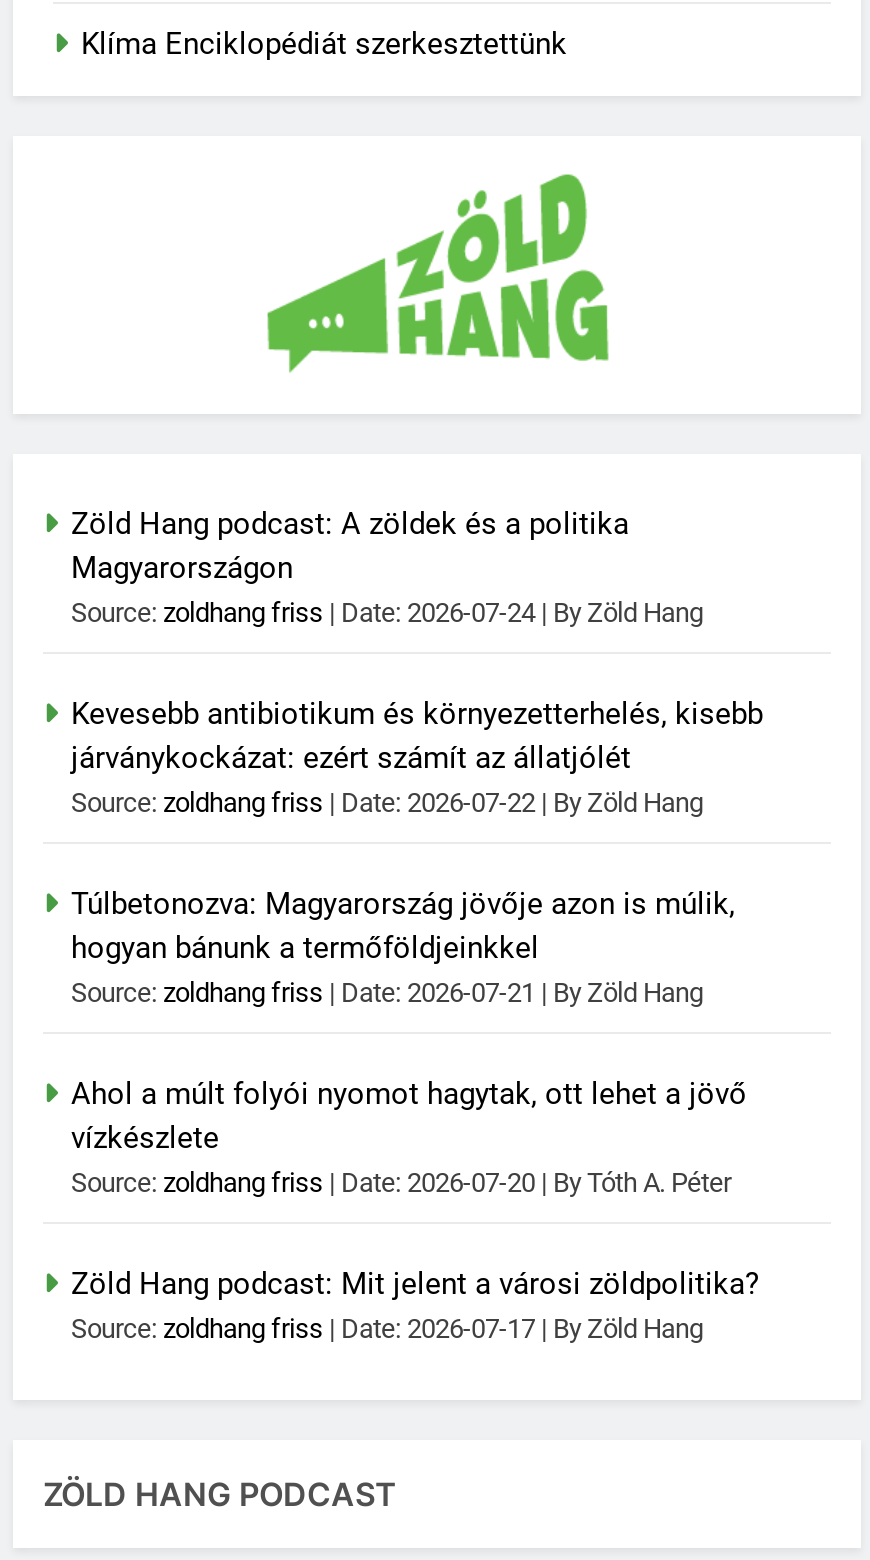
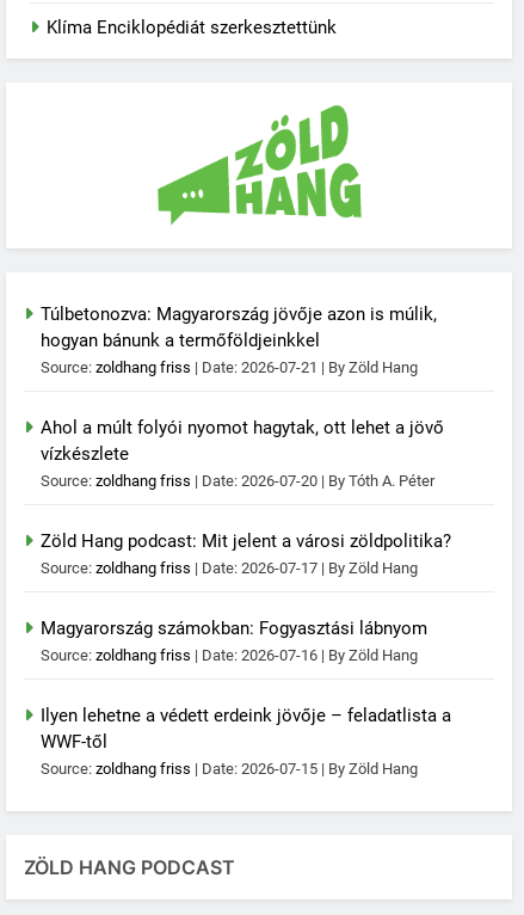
[71,505,763,817] Zöld Hang podcast: A zöldek és a politika | Magyarországon | Source: zoldhang friss Date: 2026-07-24 By Zöld Hang | Kevesebb antibiotikum és környezetterhelés, kisebb | járványkockázat: ezért számít az állatjólét | Source: zoldhang friss Date: 2026-07-22 By Zöld Hang -> none
moved [71,885,759,1343] -> [41,303,451,577]: Túlbetonozva: Magyarország jövője azon is múlik, | hogyan bánunk a termőföldjeinkkel | Source: zoldhang friss Date: 2026-07-21 By Zöld Hang | Ahol a múlt folyói nyomot hagytak, ott lehet a jövő | vízkészlete | Source: zoldhang friss Date: 2026-07-20 By Tóth A. Péter | Zöld Hang podcast: Mit jelent a városi zöldpolitika? | Source: zoldhang friss Date: 2026-07-17 By Zöld Hang
none -> [41,617,451,777] Magyarország számokban: Fogyasztási lábnyom | Source: zoldhang friss Date: 2026-07-16 By Zöld Hang | Ilyen lehetne a védett erdeink jövője – feladatlista a | WWF-től | Source: zoldhang friss Date: 2026-07-15 By Zöld Hang

